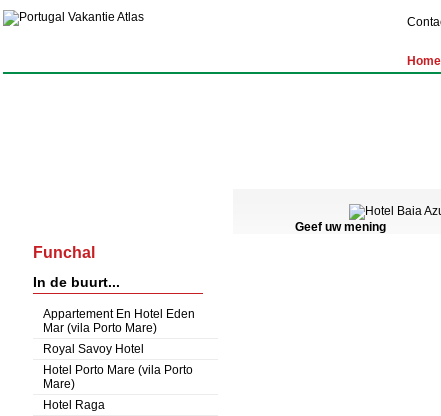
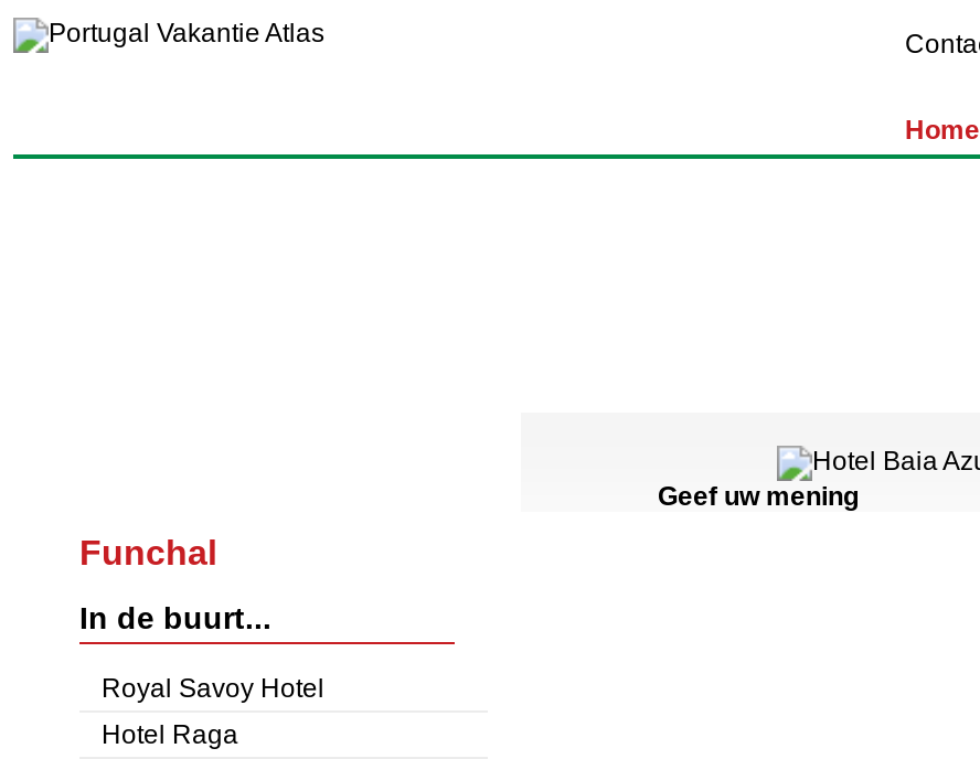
[43,307,195,335] Appartement En Hotel Eden | Mar (vila Porto Mare) -> none
[43,363,193,391] Hotel Porto Mare (vila Porto | Mare) -> none

